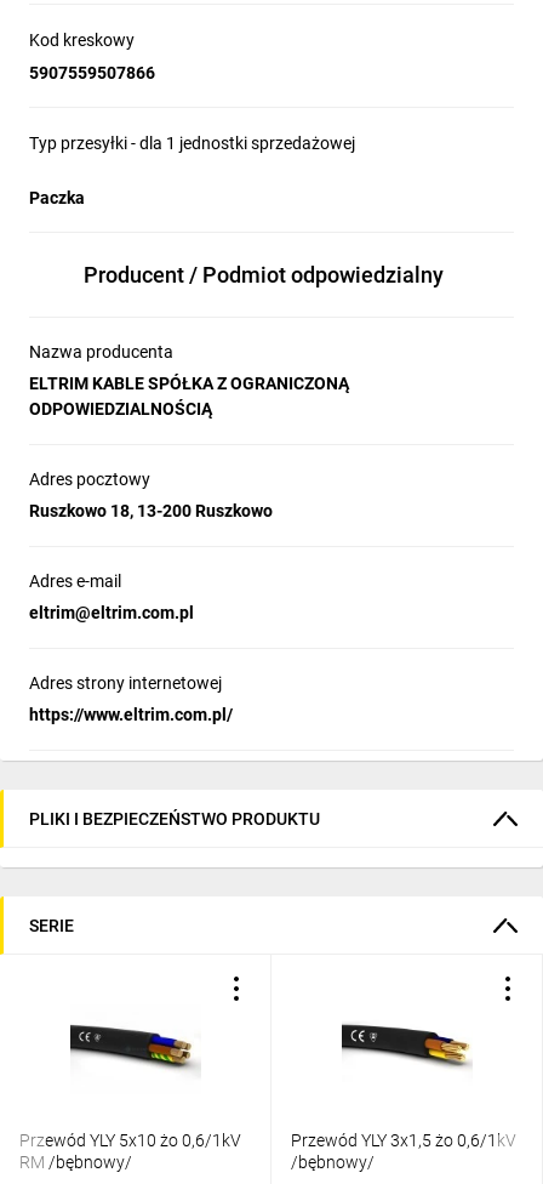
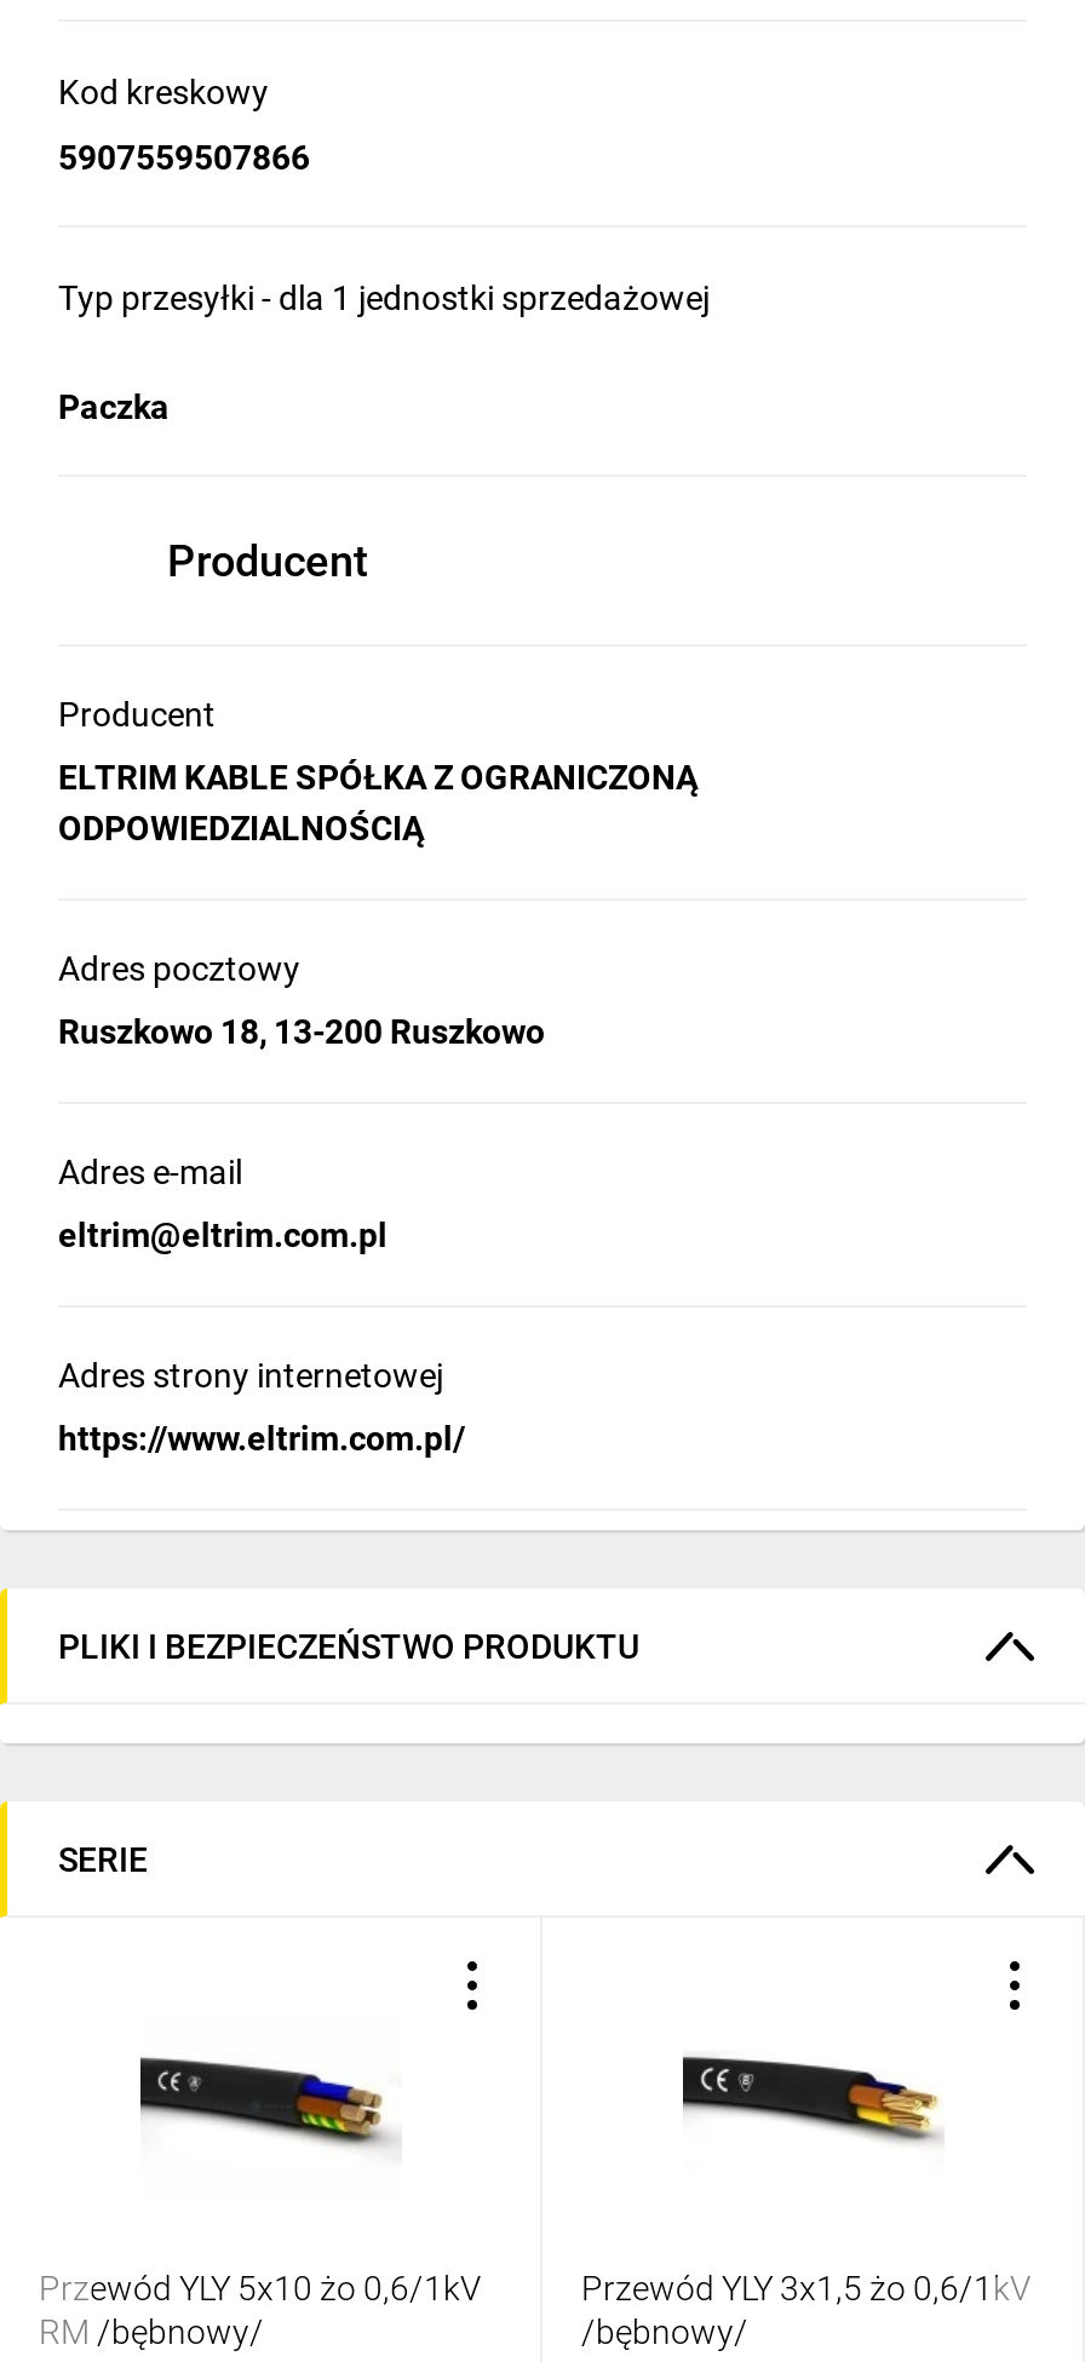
[84,262,444,288] Producent / Podmiot odpowiedzialny -> [167,535,368,586] Producent
[29,342,173,362] Nazwa producenta -> [58,695,216,734] Producent

